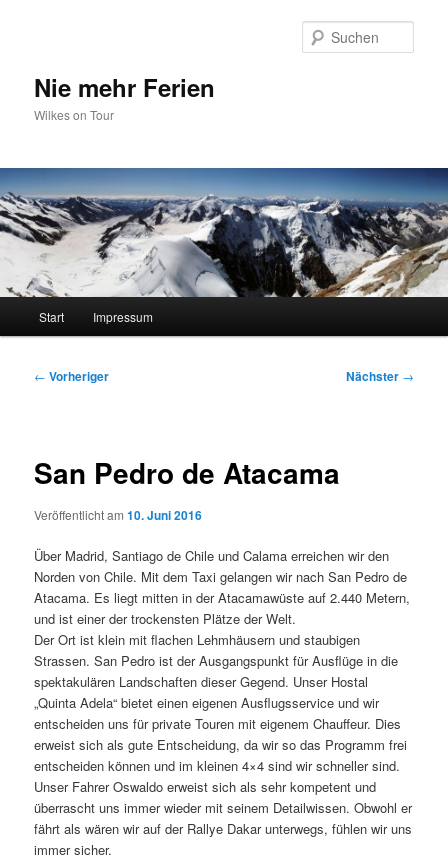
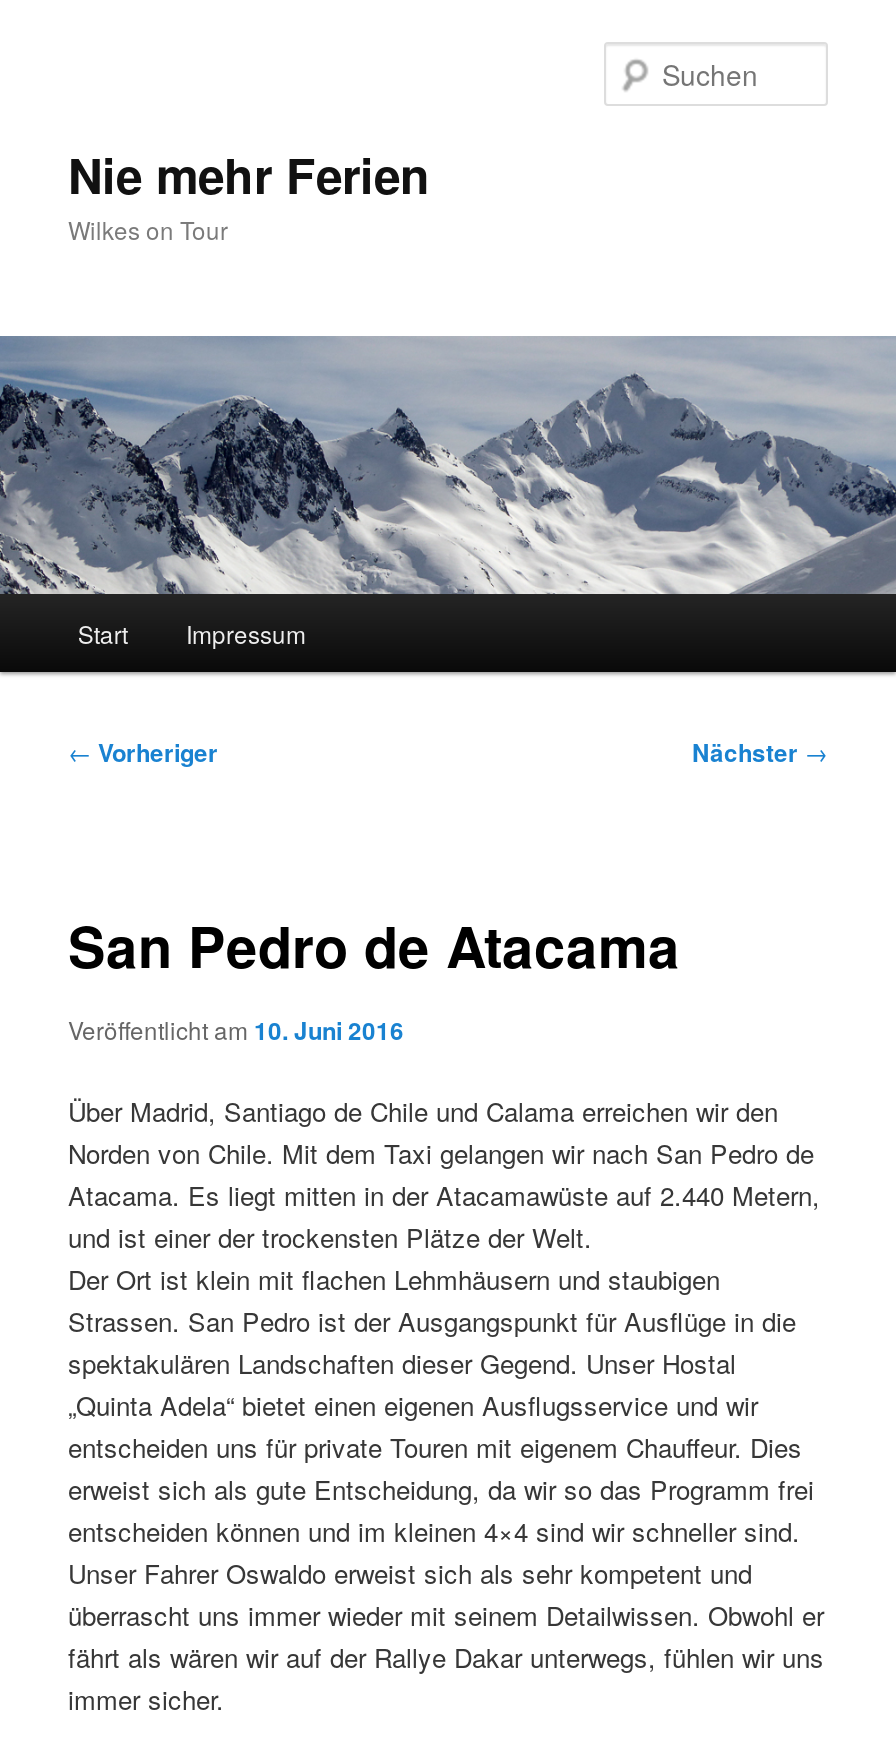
[3,168,445,297] [image] -> [6,336,890,596] [image]

